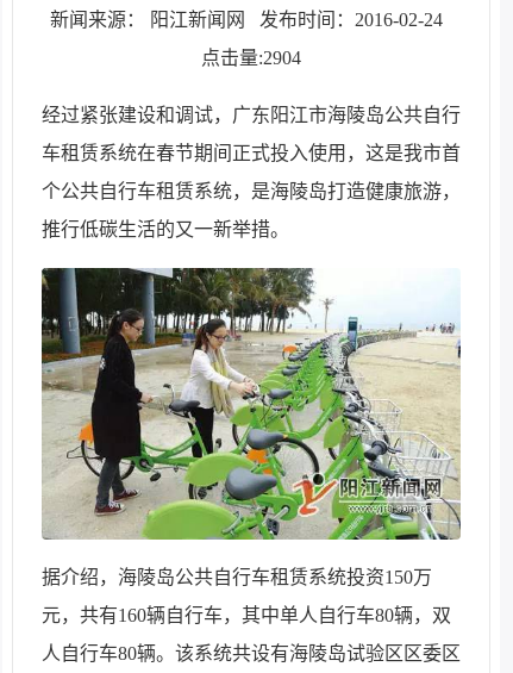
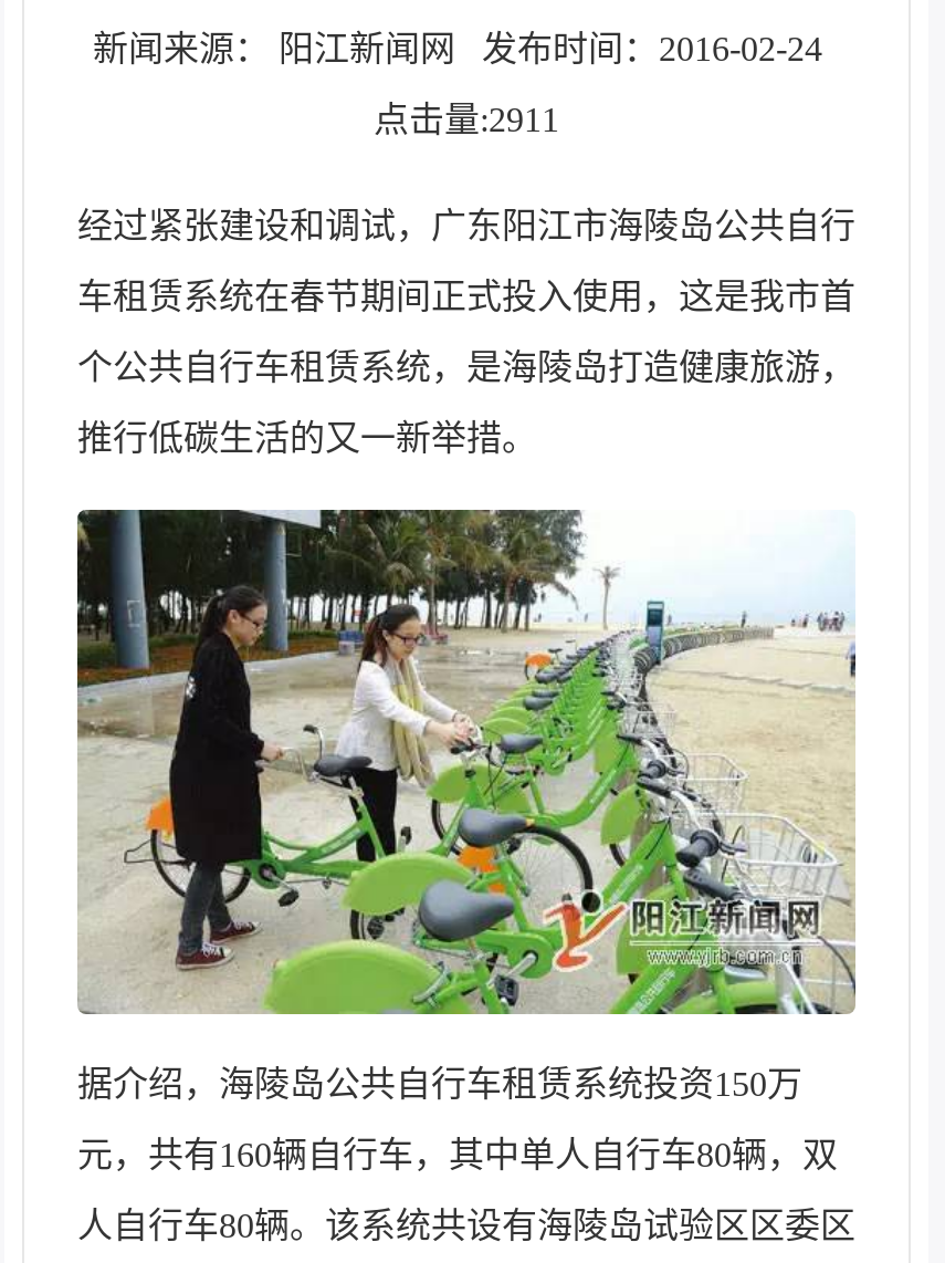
[201,48,301,68] 点击量:2904 -> [374,102,559,139] 点击量:2911

